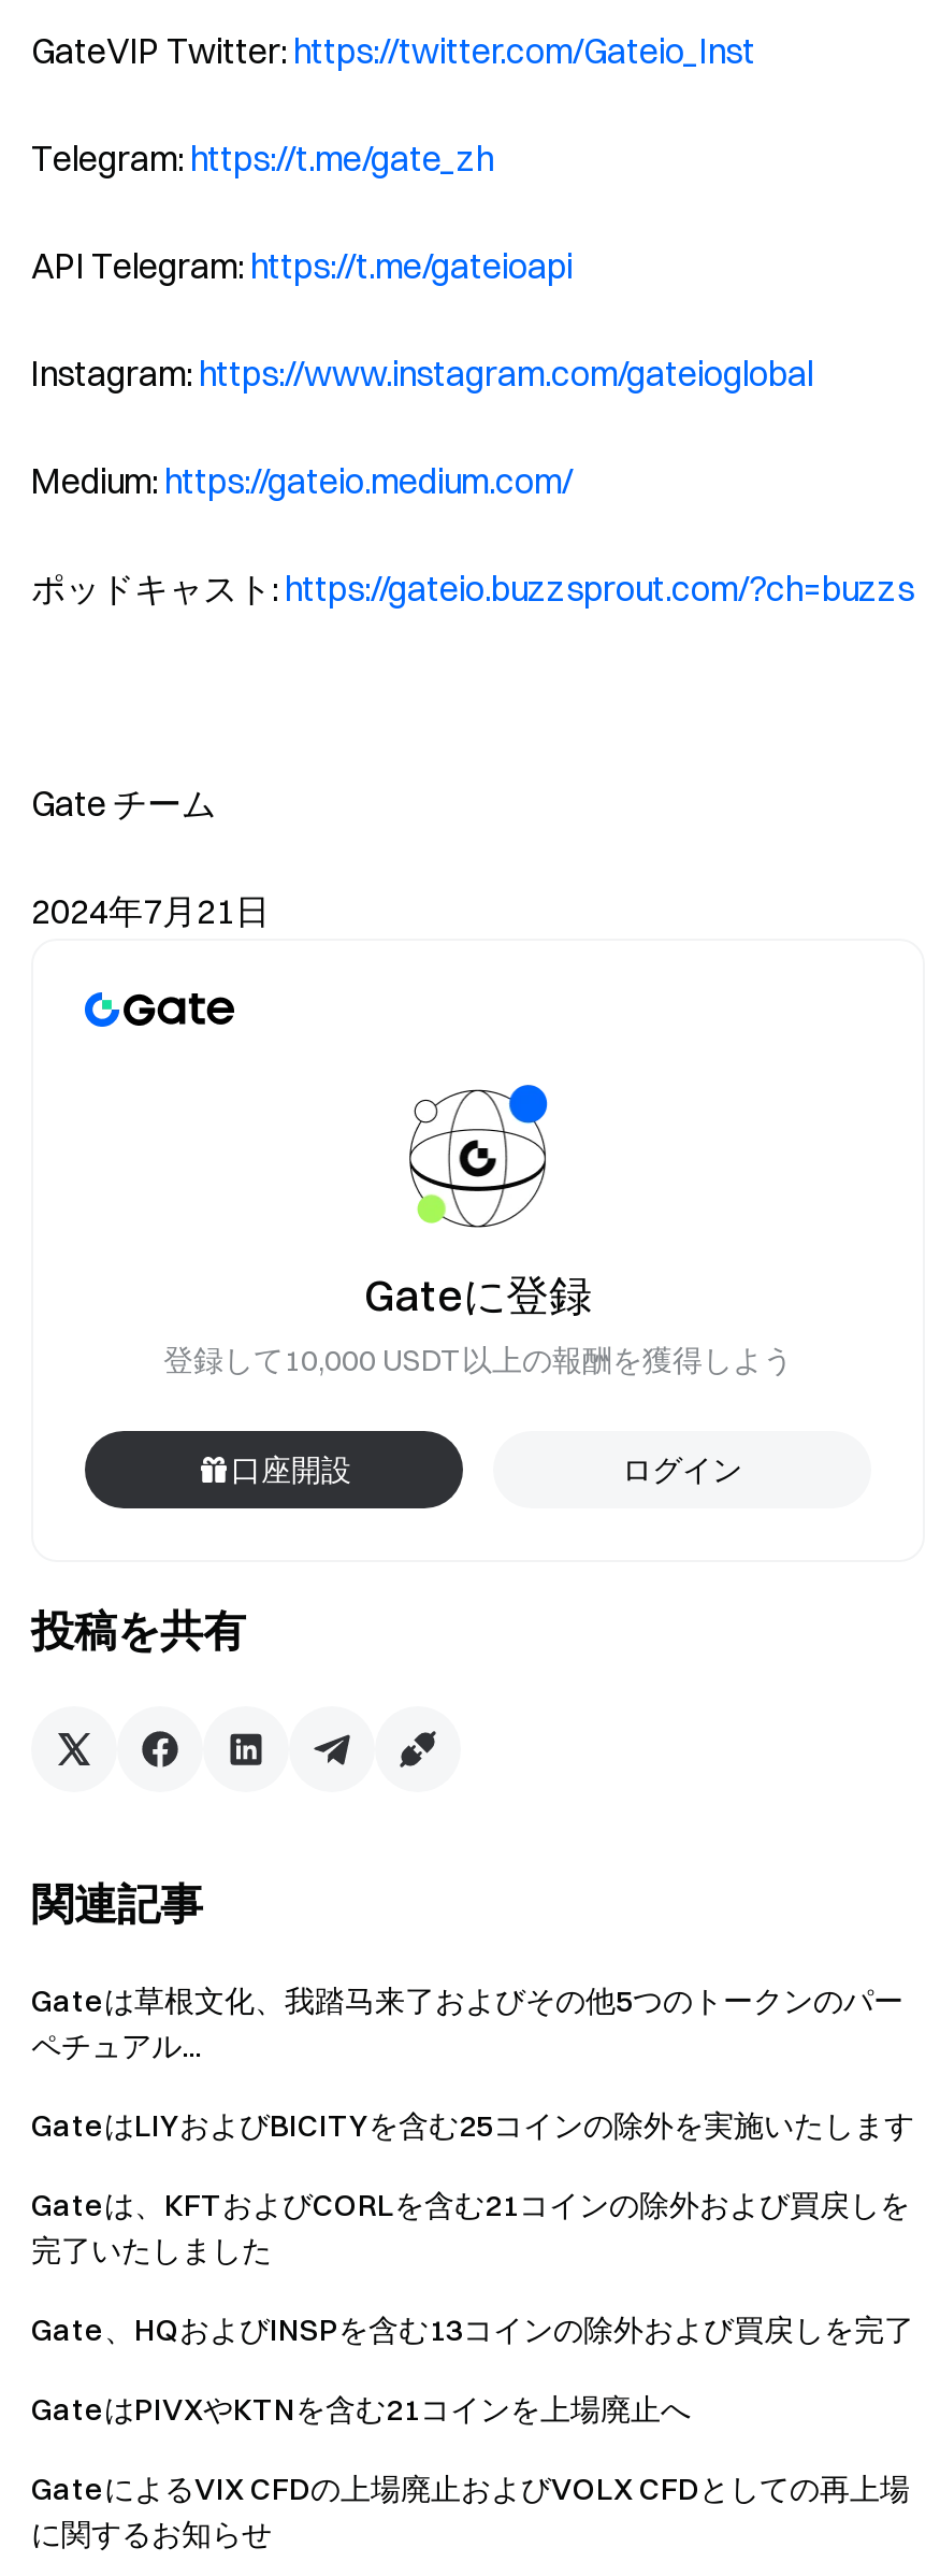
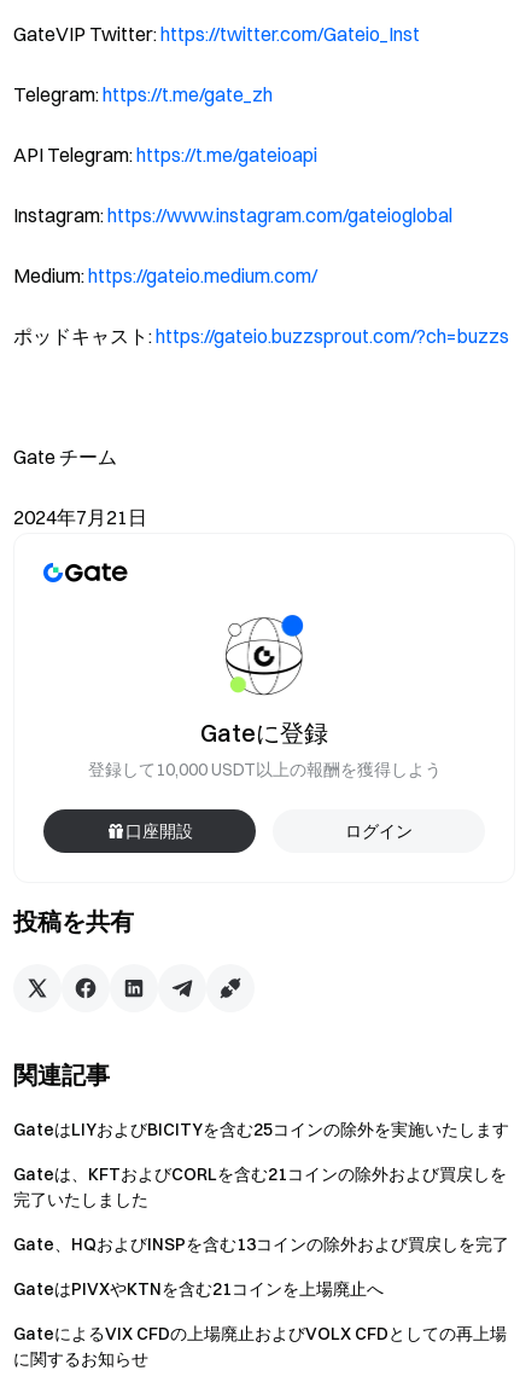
[31,1981,903,2065] Gateは草根文化、我踏马来了およびその他5つのトークンのパー | ペチュアル... -> none

